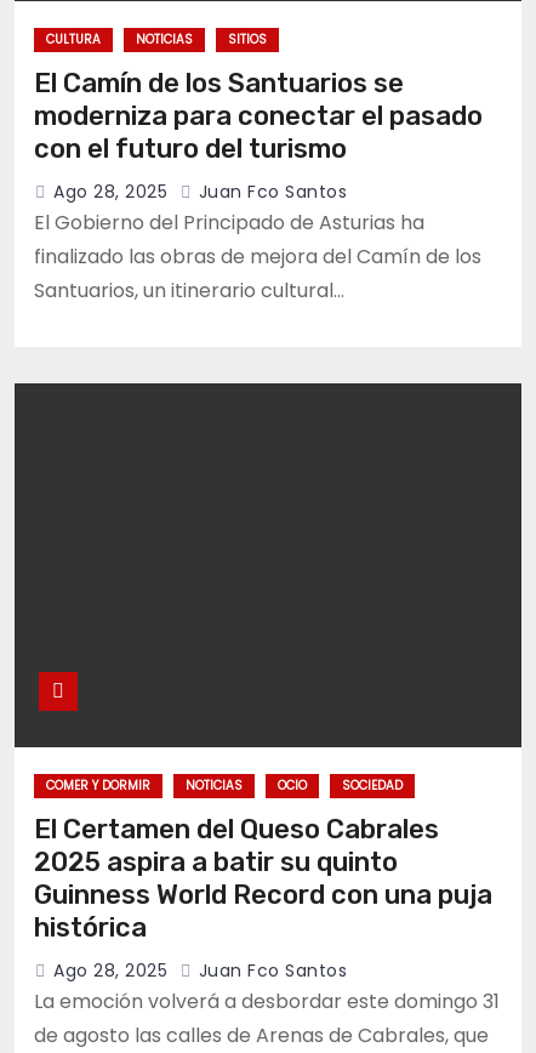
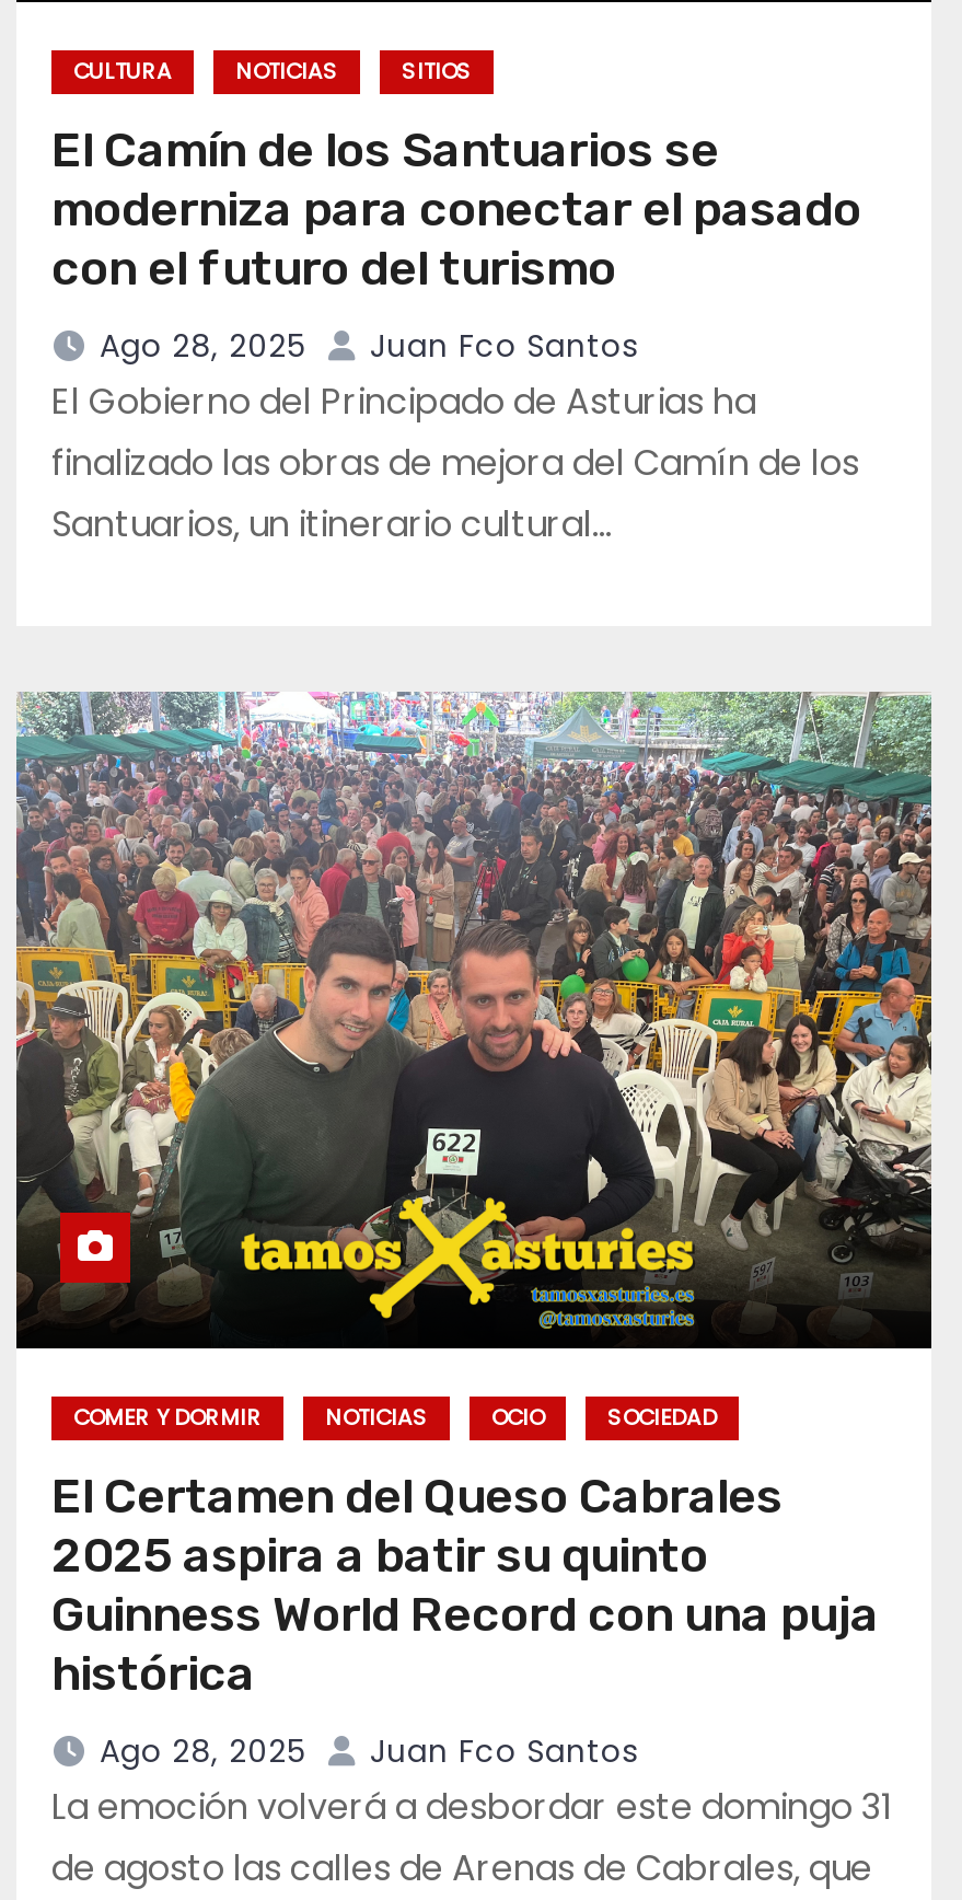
none -> [14,692,934,1346] [image]

